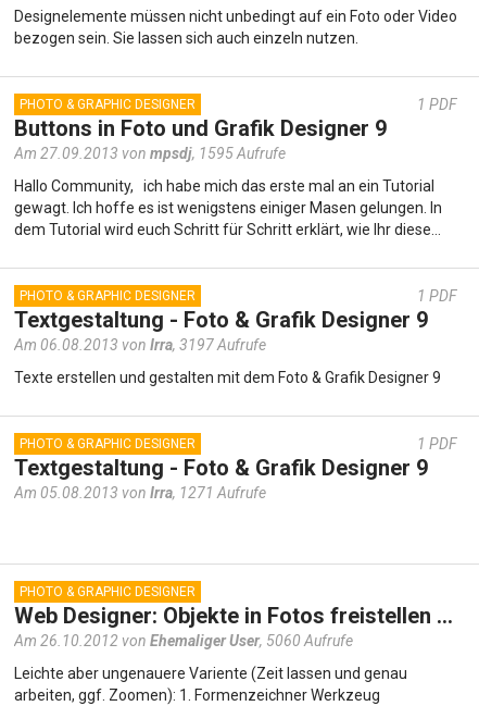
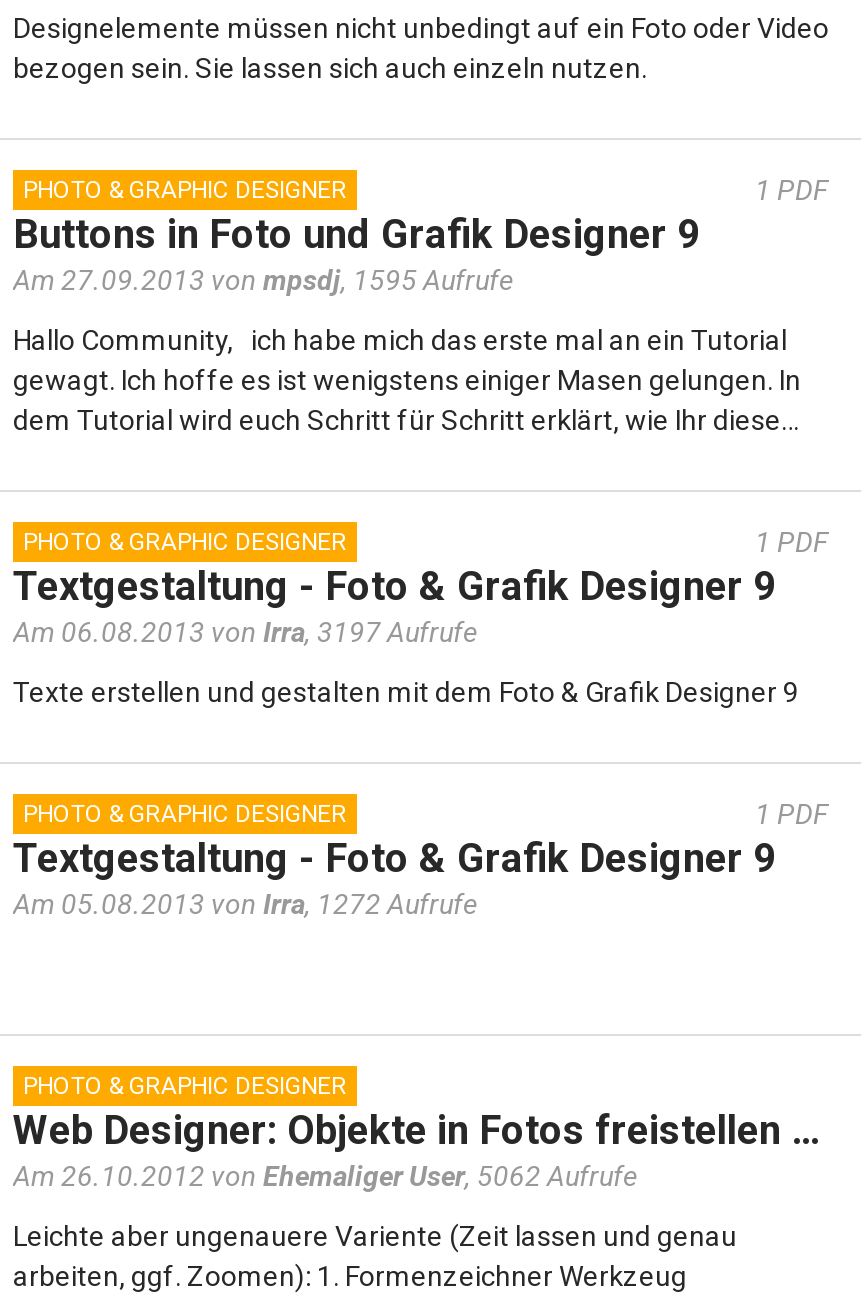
[14,484,266,501] Am 05.08.2013 von Irra, 1271 Aufrufe -> [13,888,477,920] Am 05.08.2013 von Irra, 1272 Aufrufe
[14,632,353,649] Am 26.10.2012 von Ehemaliger User, 5060 Aufrufe -> [13,1160,637,1192] Am 26.10.2012 von Ehemaliger User, 5062 Aufrufe

